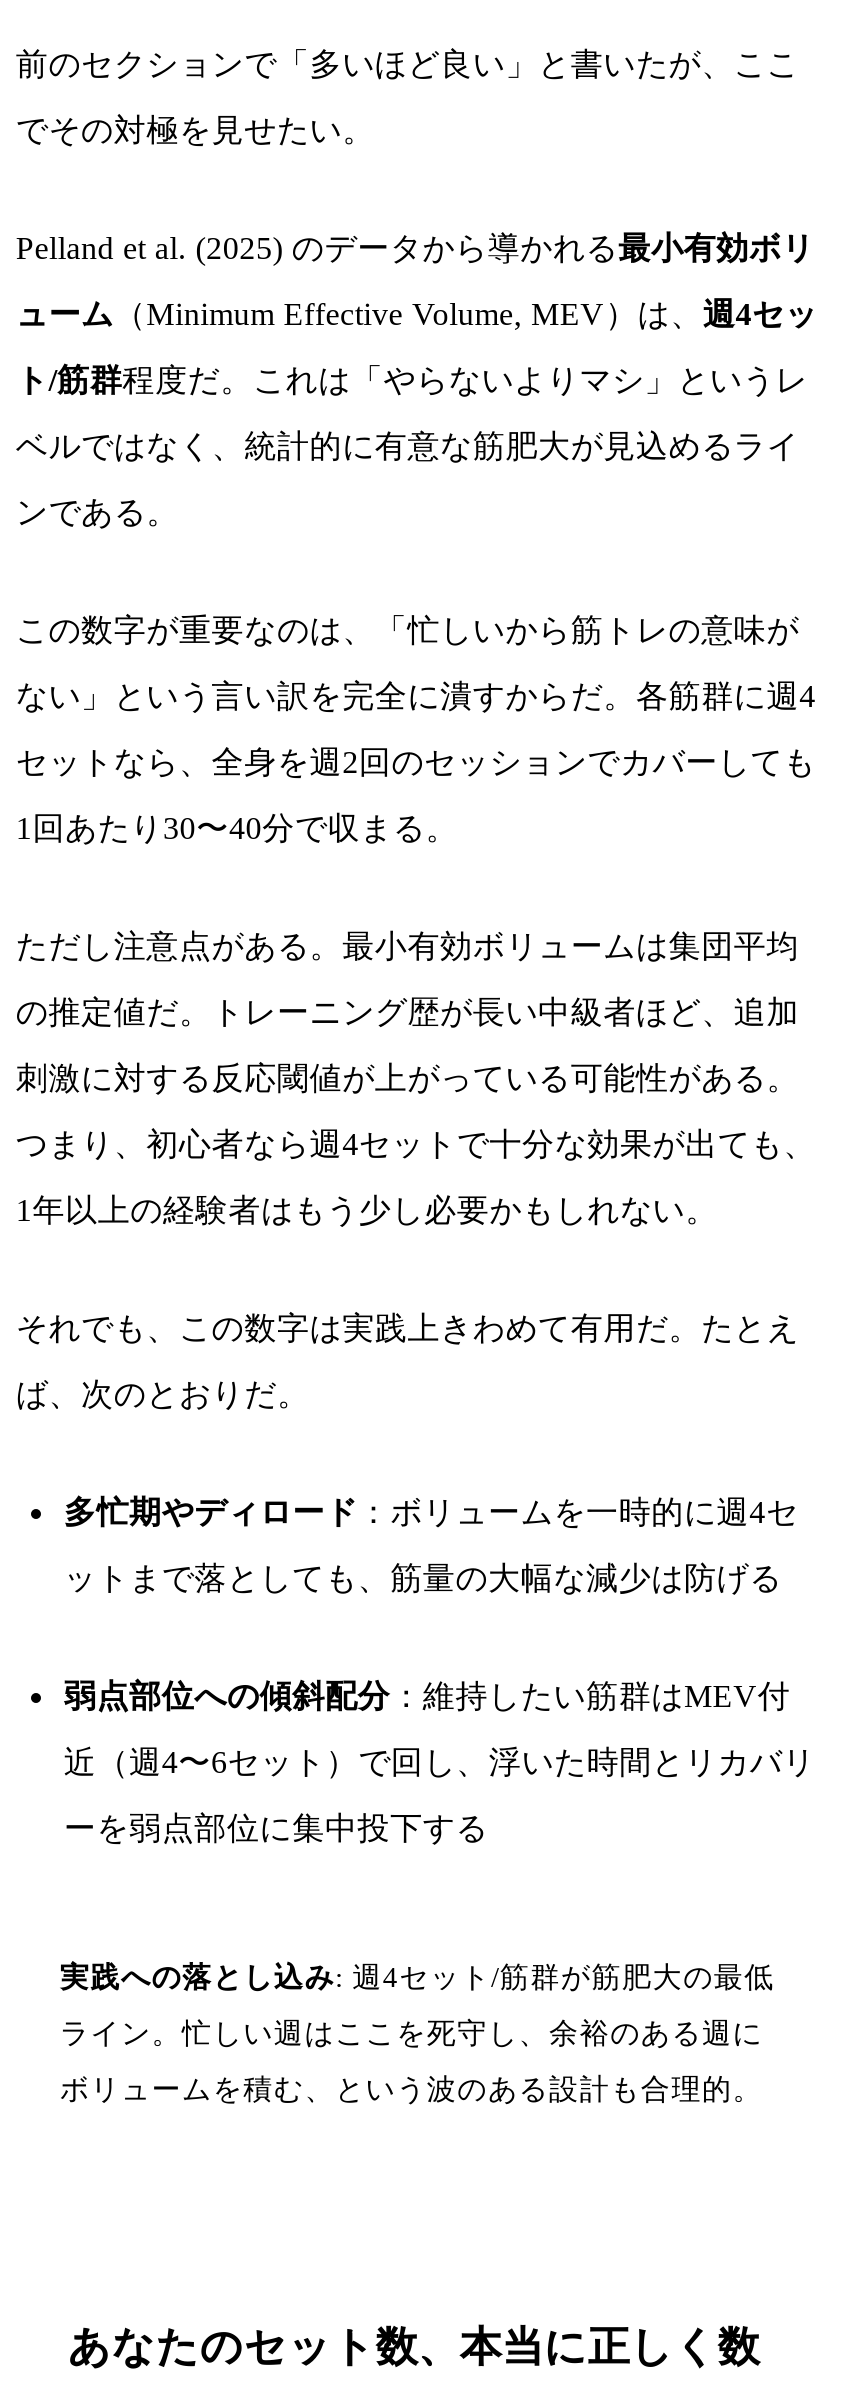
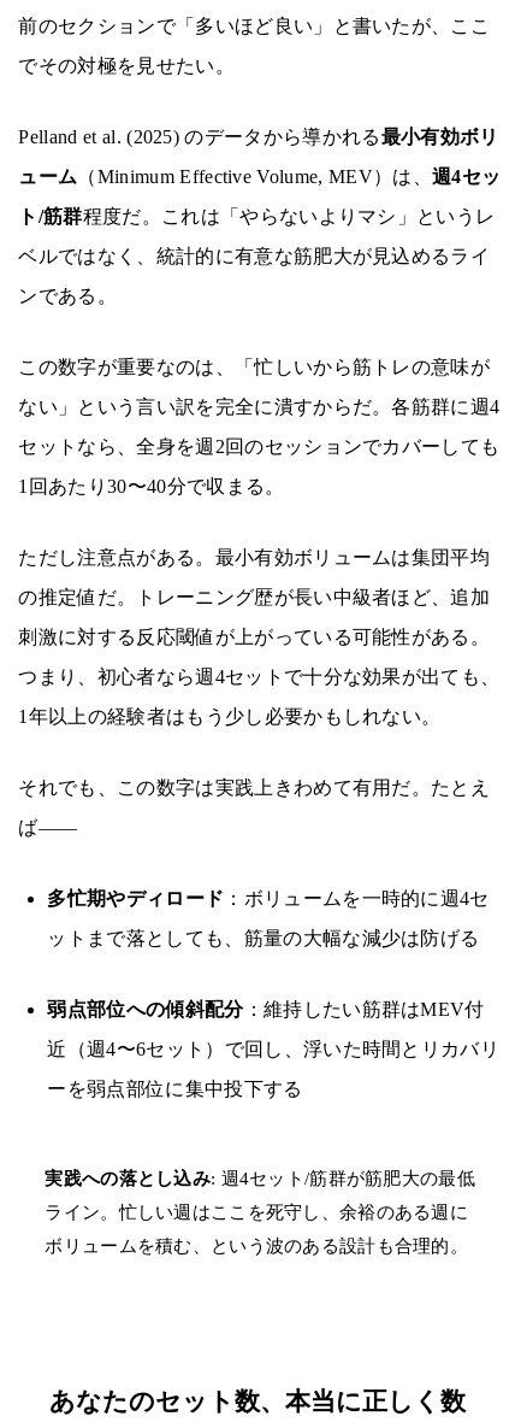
[16,1377,310,1411] ば、次のとおりだ。 -> [19,817,77,837] ば——

